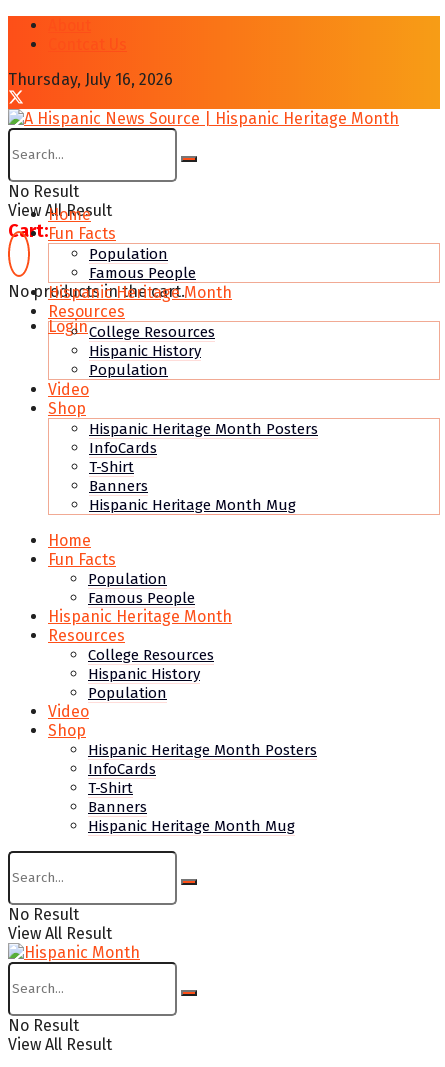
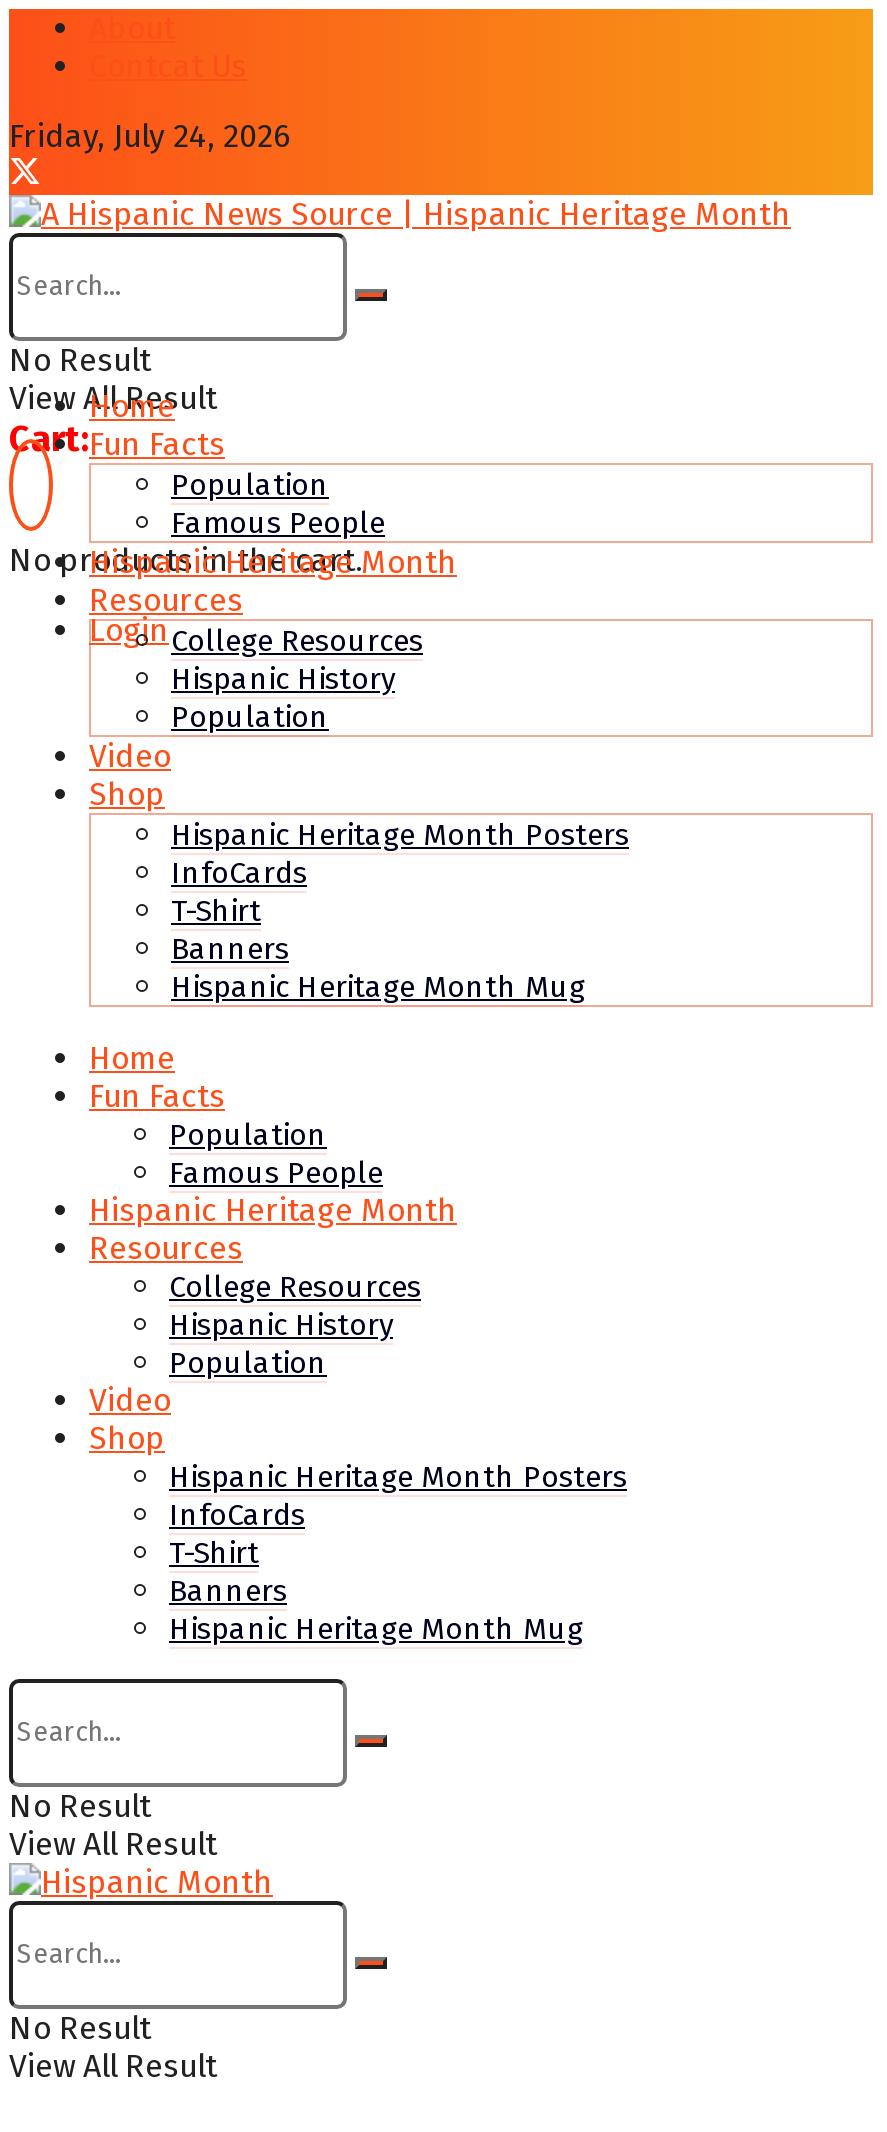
[8,70,173,89] Thursday, July 16, 2026 -> [9,117,291,155] Friday, July 24, 2026

